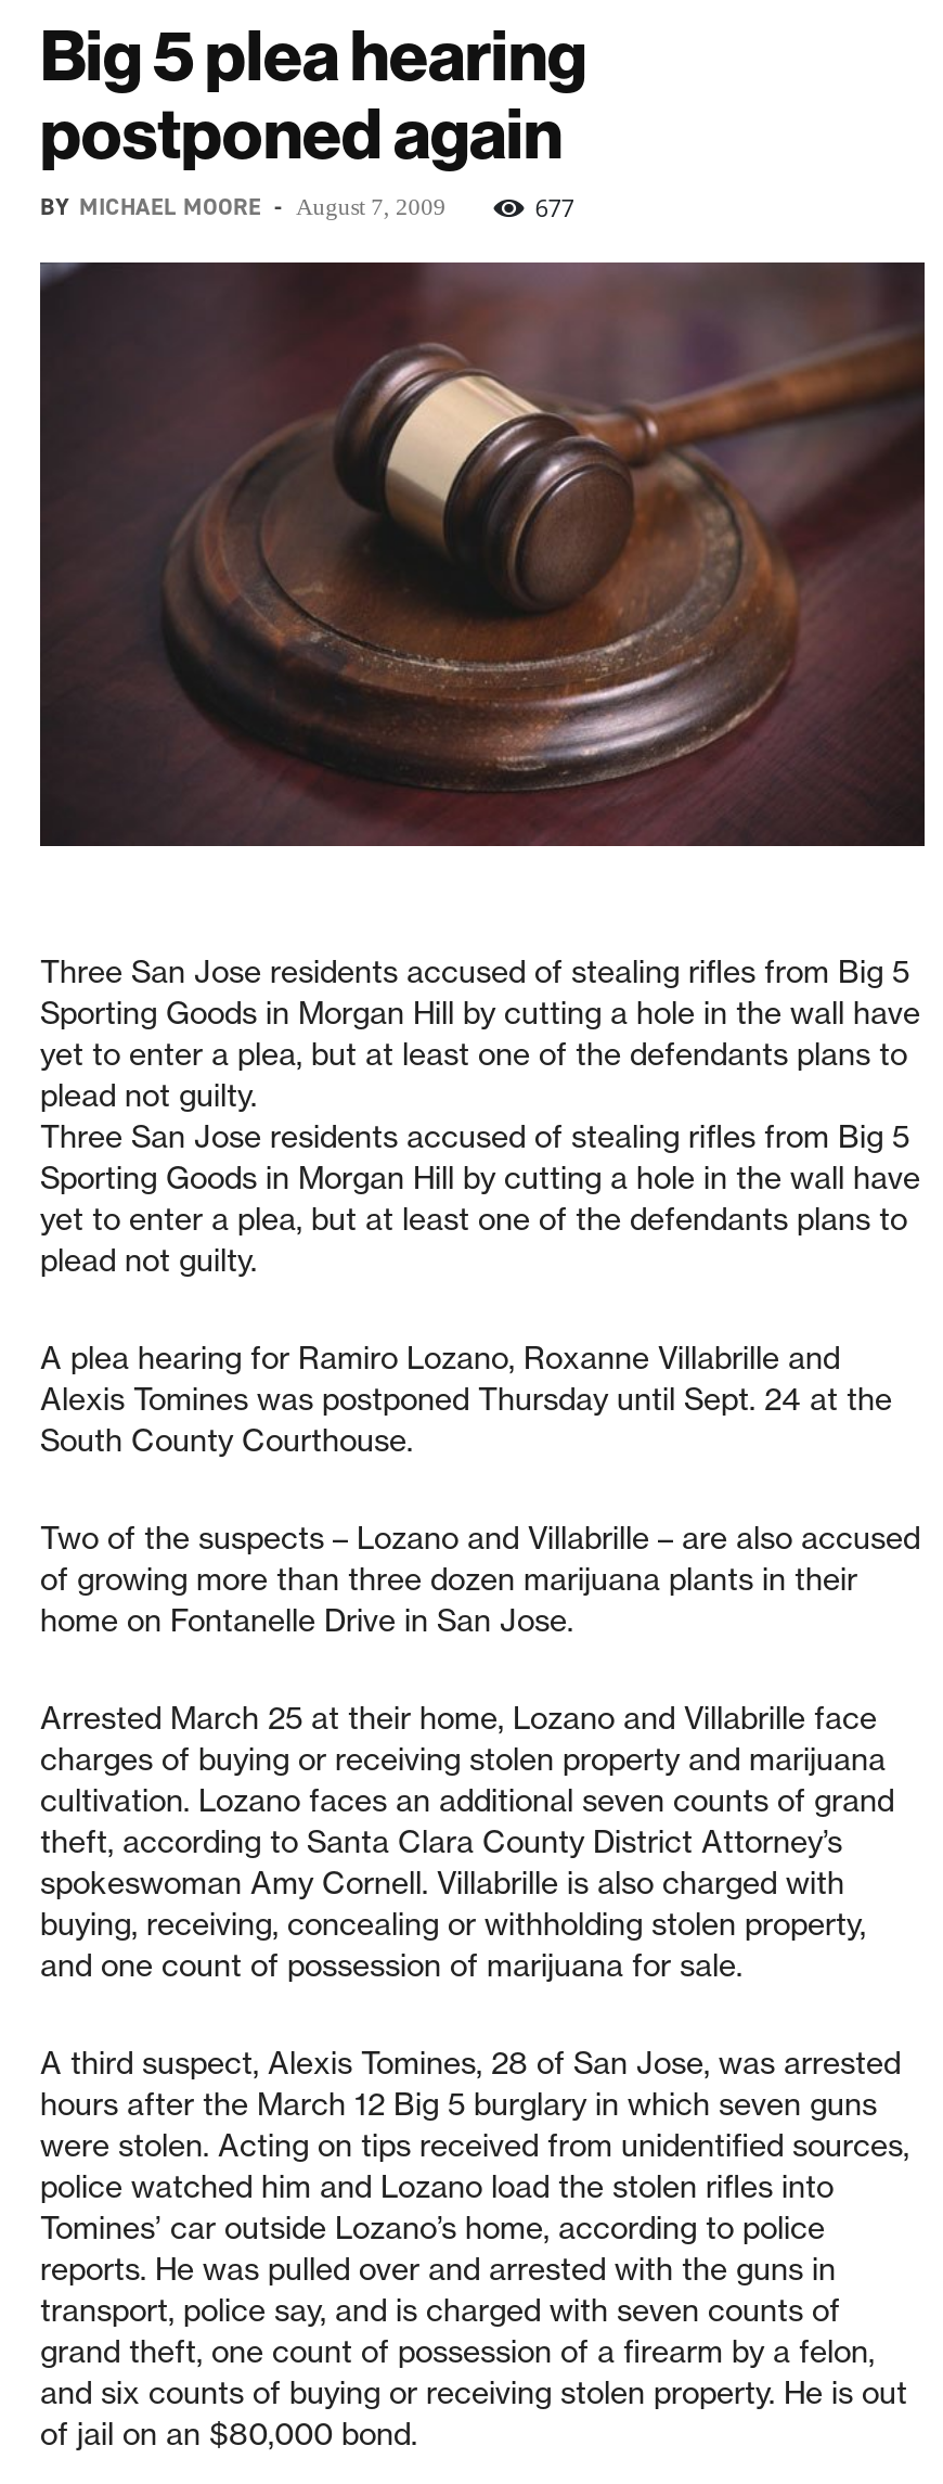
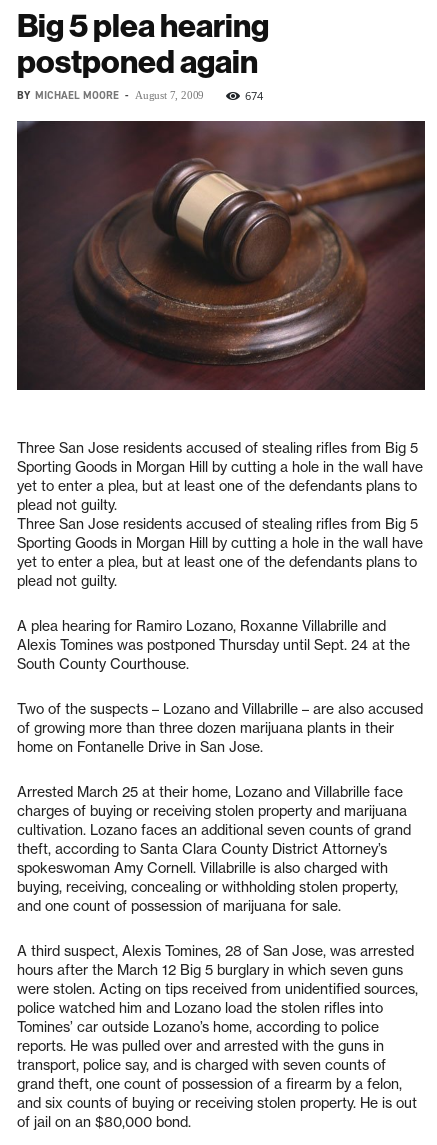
[535,191,574,223] 677 -> [245,88,263,103] 674

